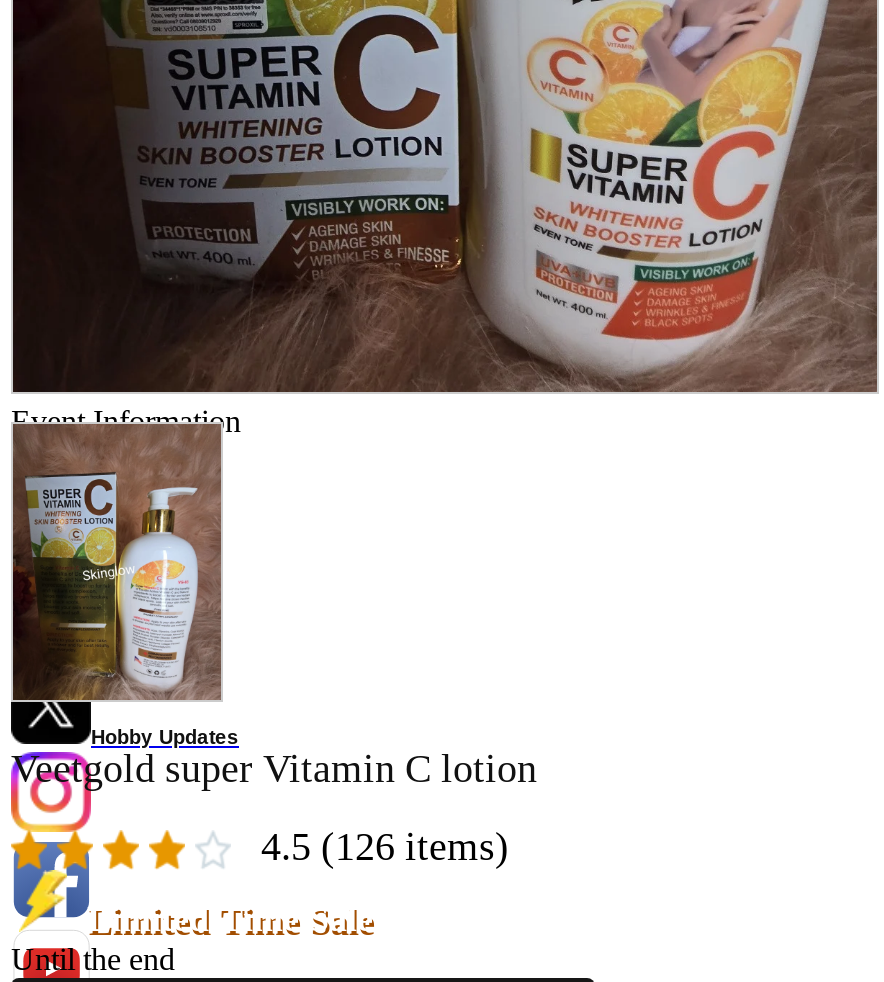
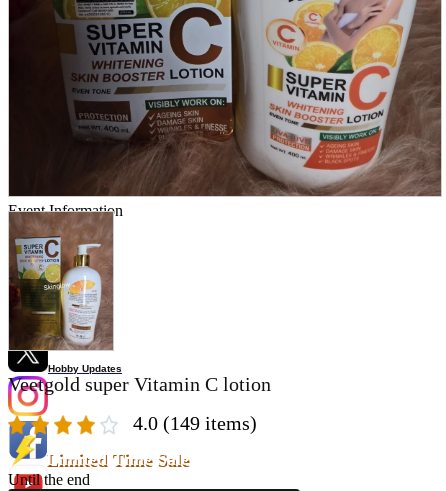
[251,824,509,868] 4.5 (126 items) -> [128,412,257,434] 4.0 (149 items)

